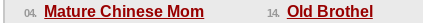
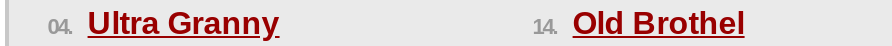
[44,3,204,20] Mature Chinese Mom -> [88,6,280,40] Ultra Granny

